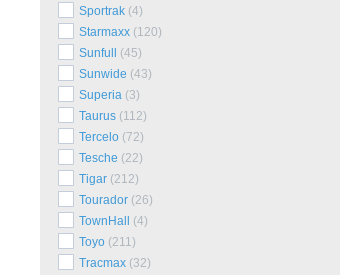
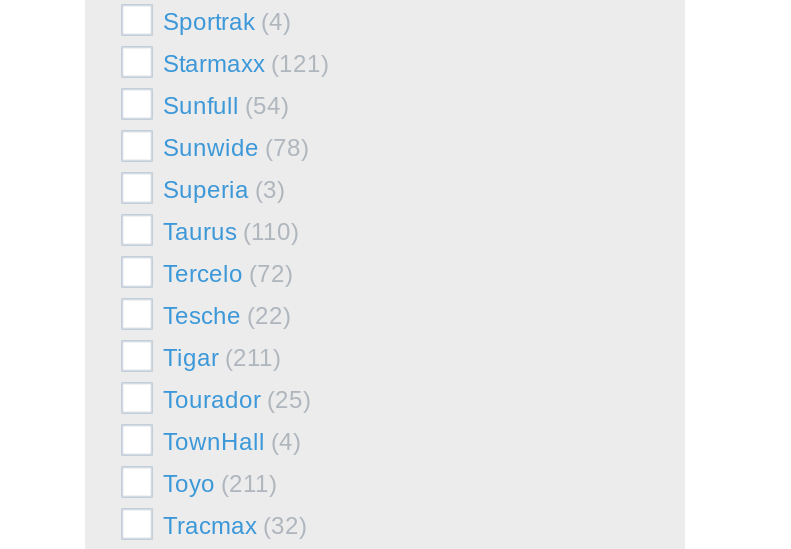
[79,25,162,39] Starmaxx (120) -> [163,50,329,78] Starmaxx (121)
[79,46,142,60] Sunfull (45) -> [163,92,289,120] Sunfull (54)
[79,67,152,81] Sunwide (43) -> [163,134,309,162] Sunwide (78)
[79,109,147,123] Taurus (112) -> [163,218,299,246] Taurus (110)
[79,172,139,186] Tigar (212) -> [163,344,281,372] Tigar (211)
[79,193,153,207] Tourador (26) -> [163,386,311,414] Tourador (25)

